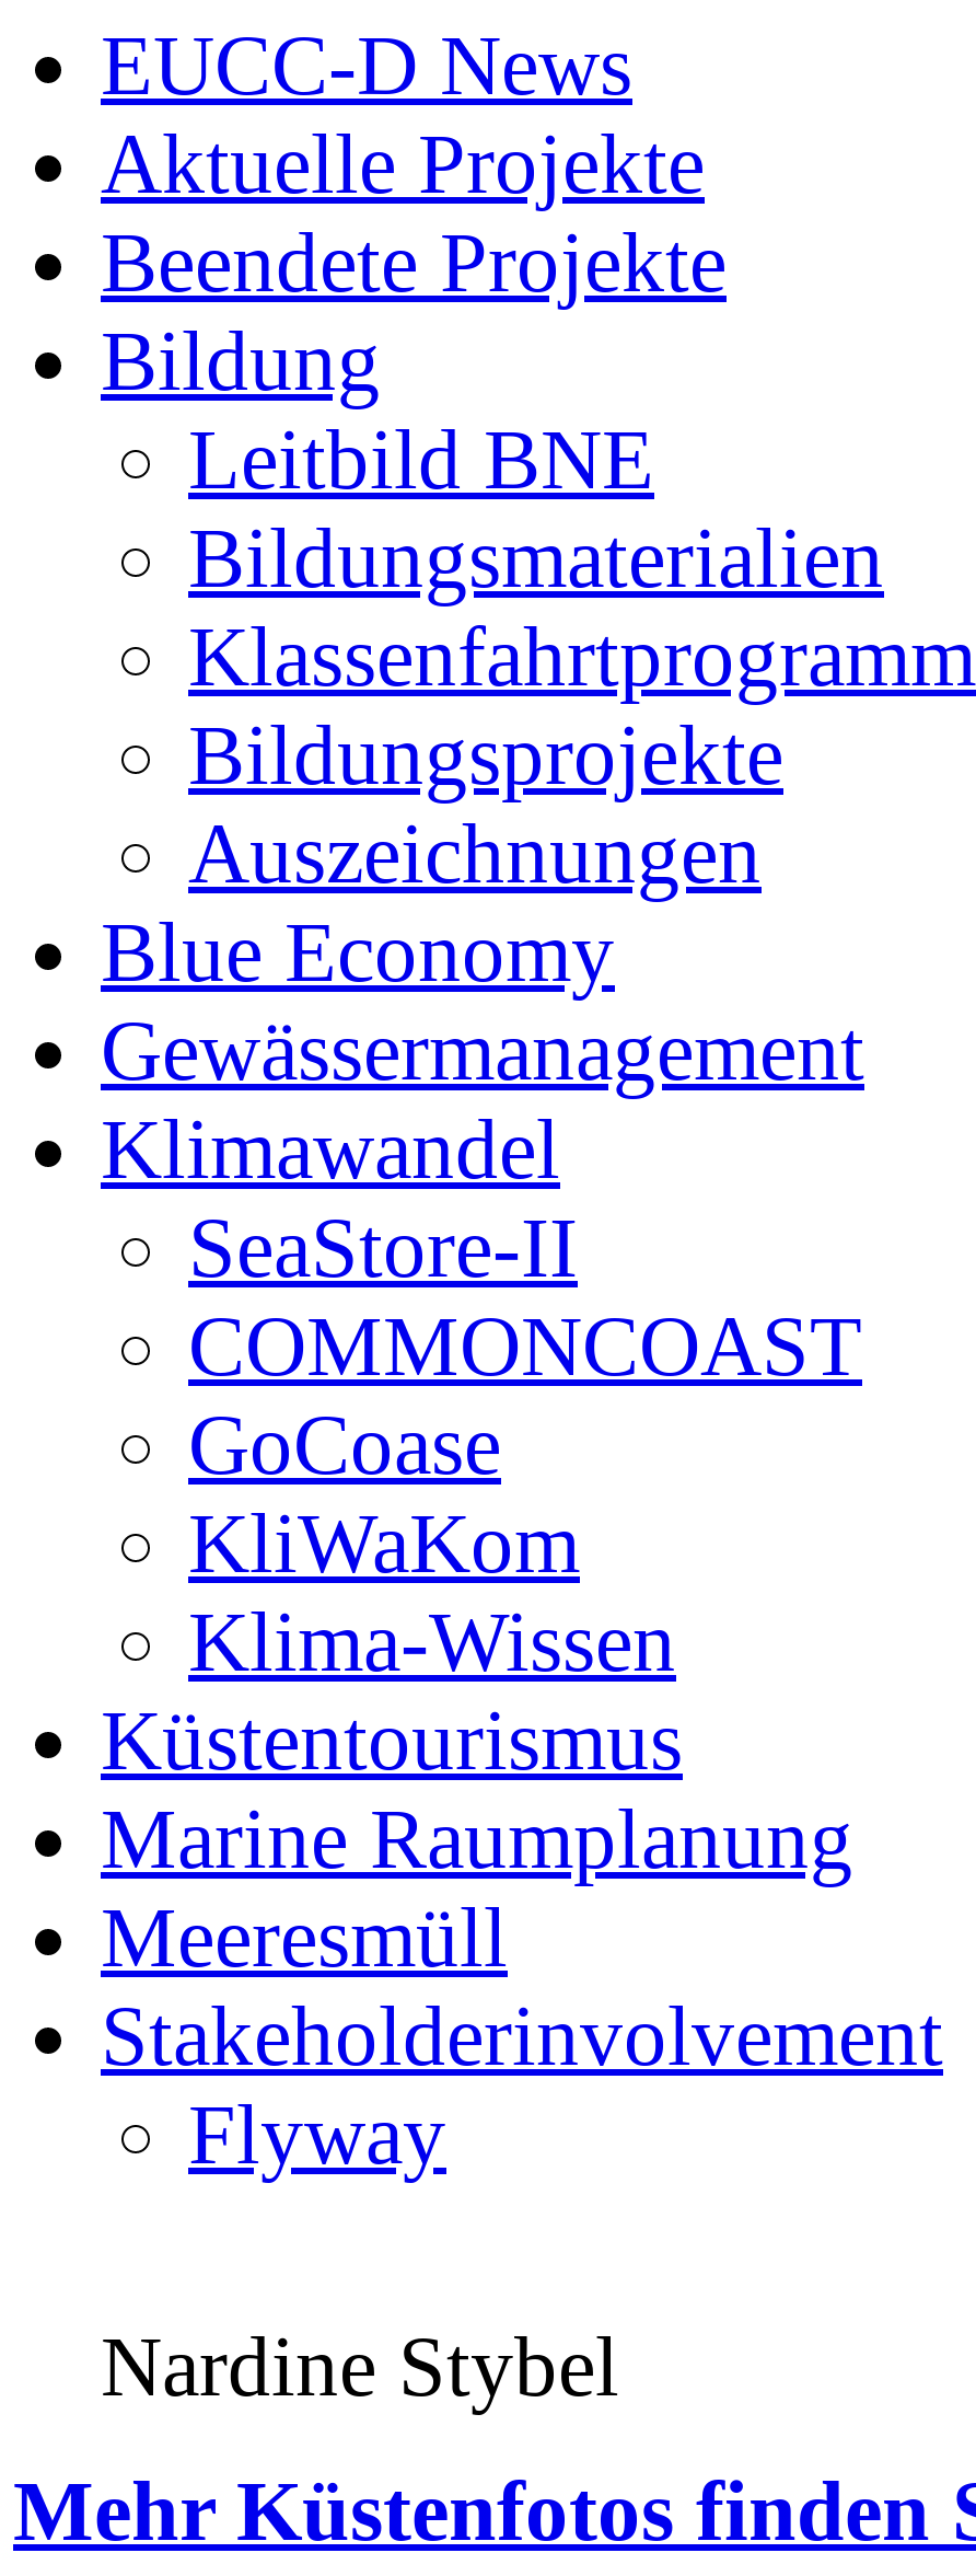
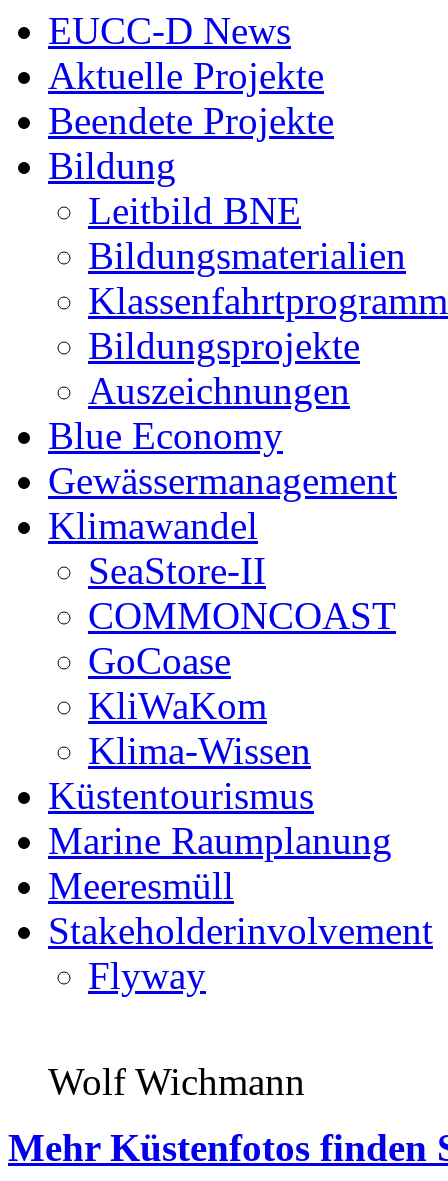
[101,2319,619,2413] Nardine Stybel -> [48,1060,305,1103] Wolf Wichmann

